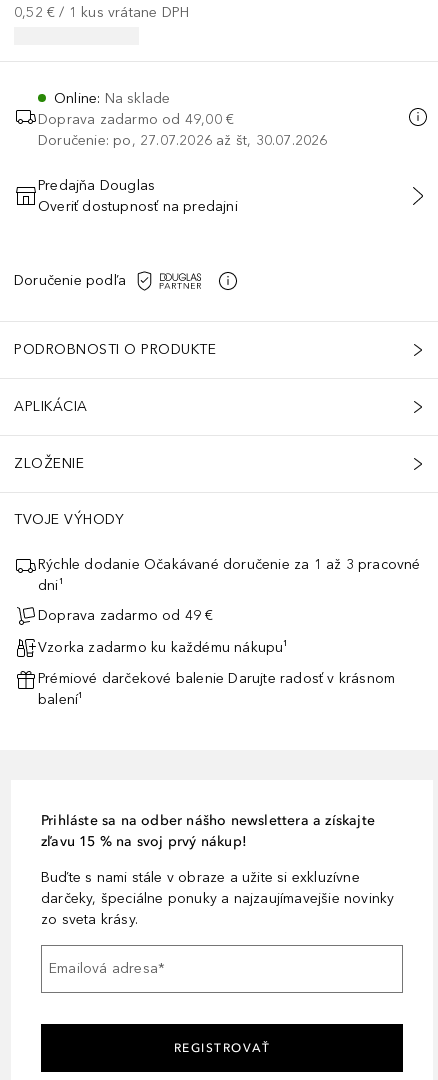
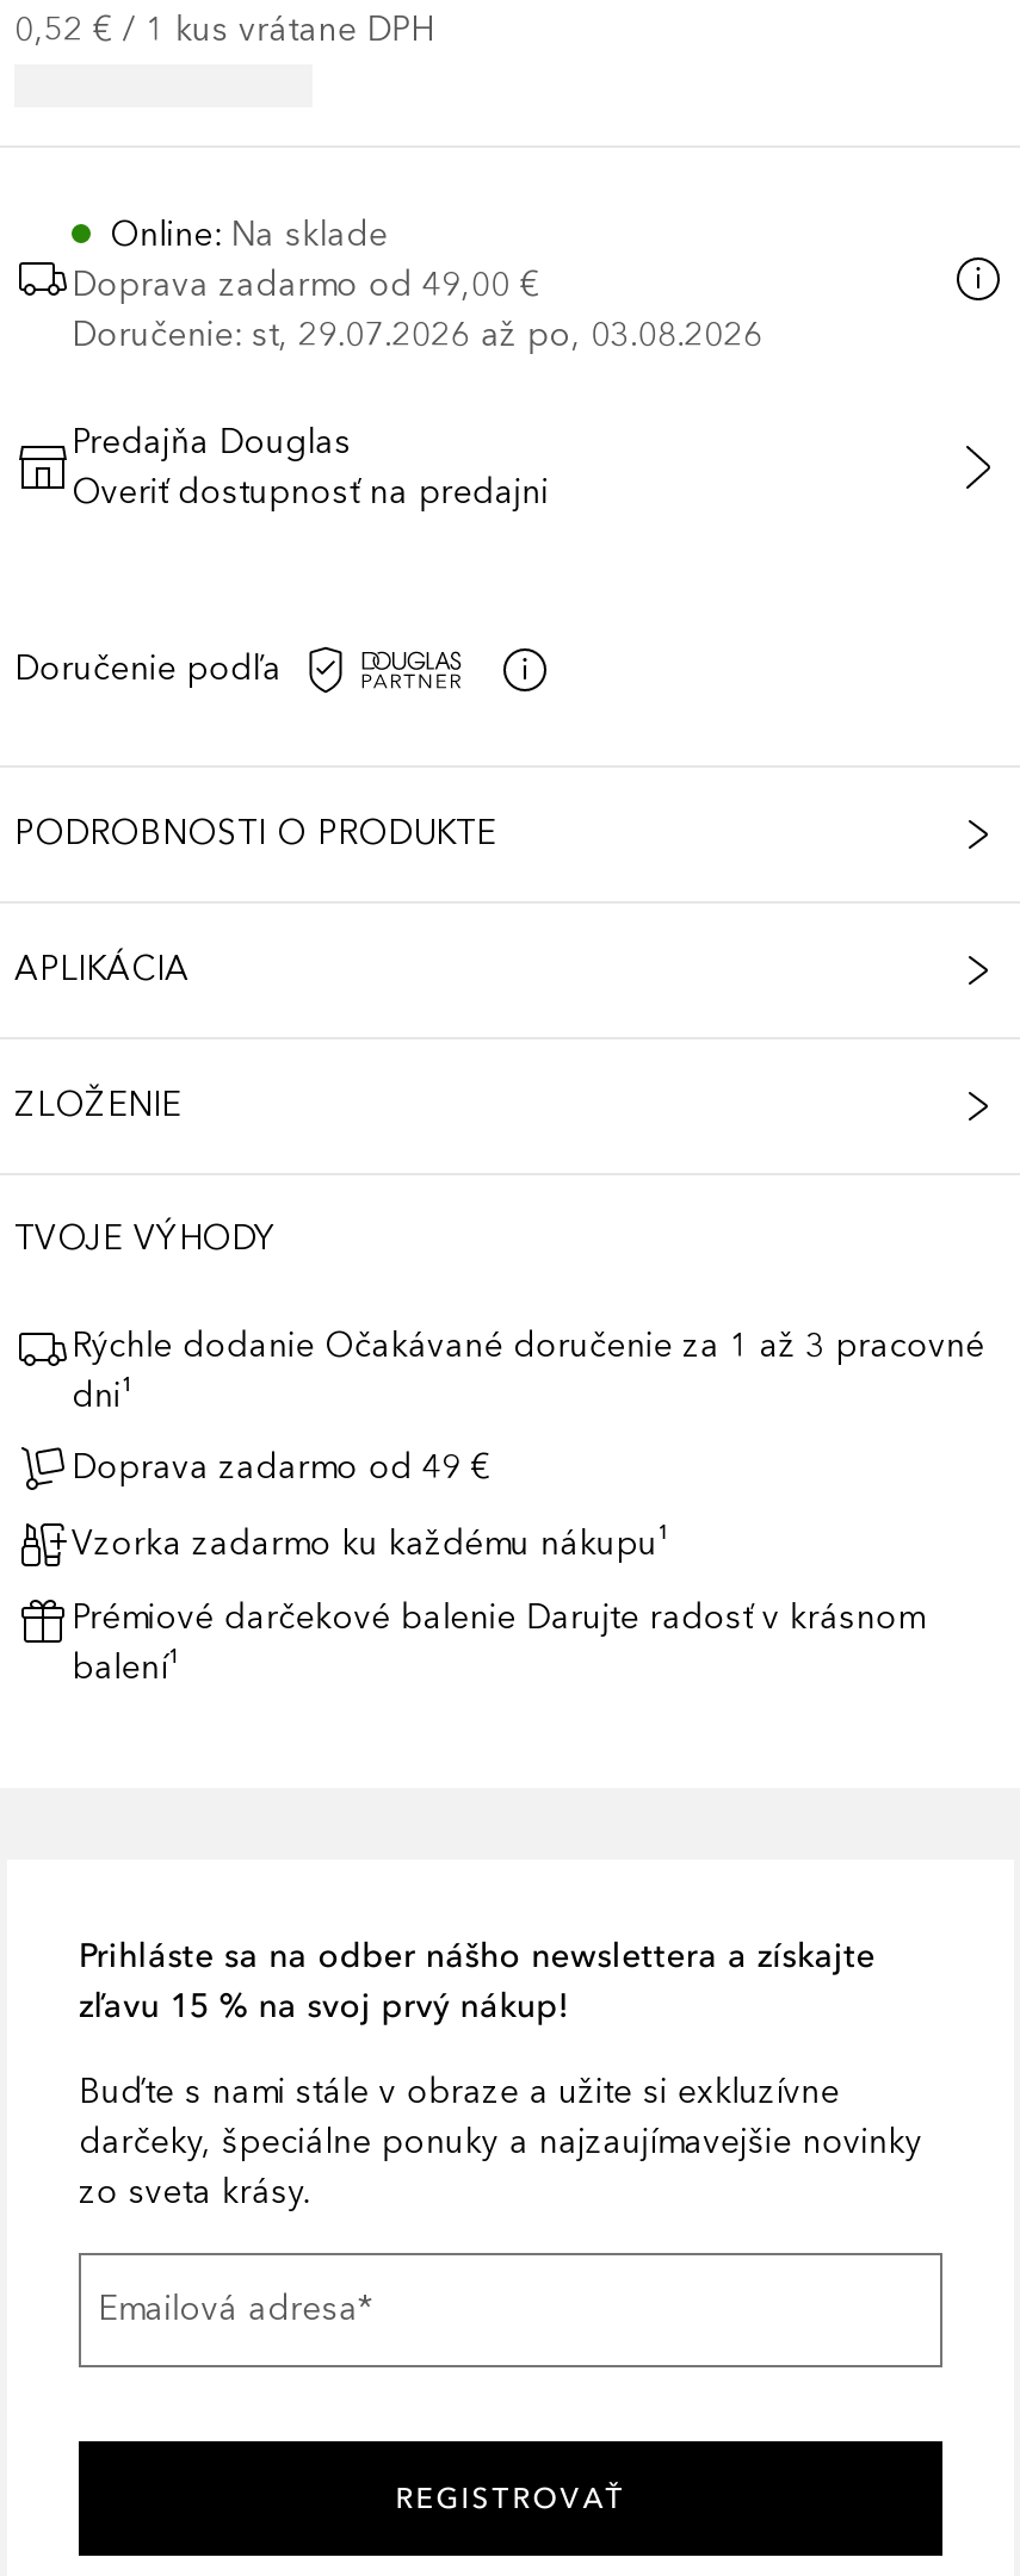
[38,132,328,149] Doručenie: po, 27.07.2026 až št, 30.07.2026 -> [72,314,763,355] Doručenie: st, 29.07.2026 až po, 03.08.2026

